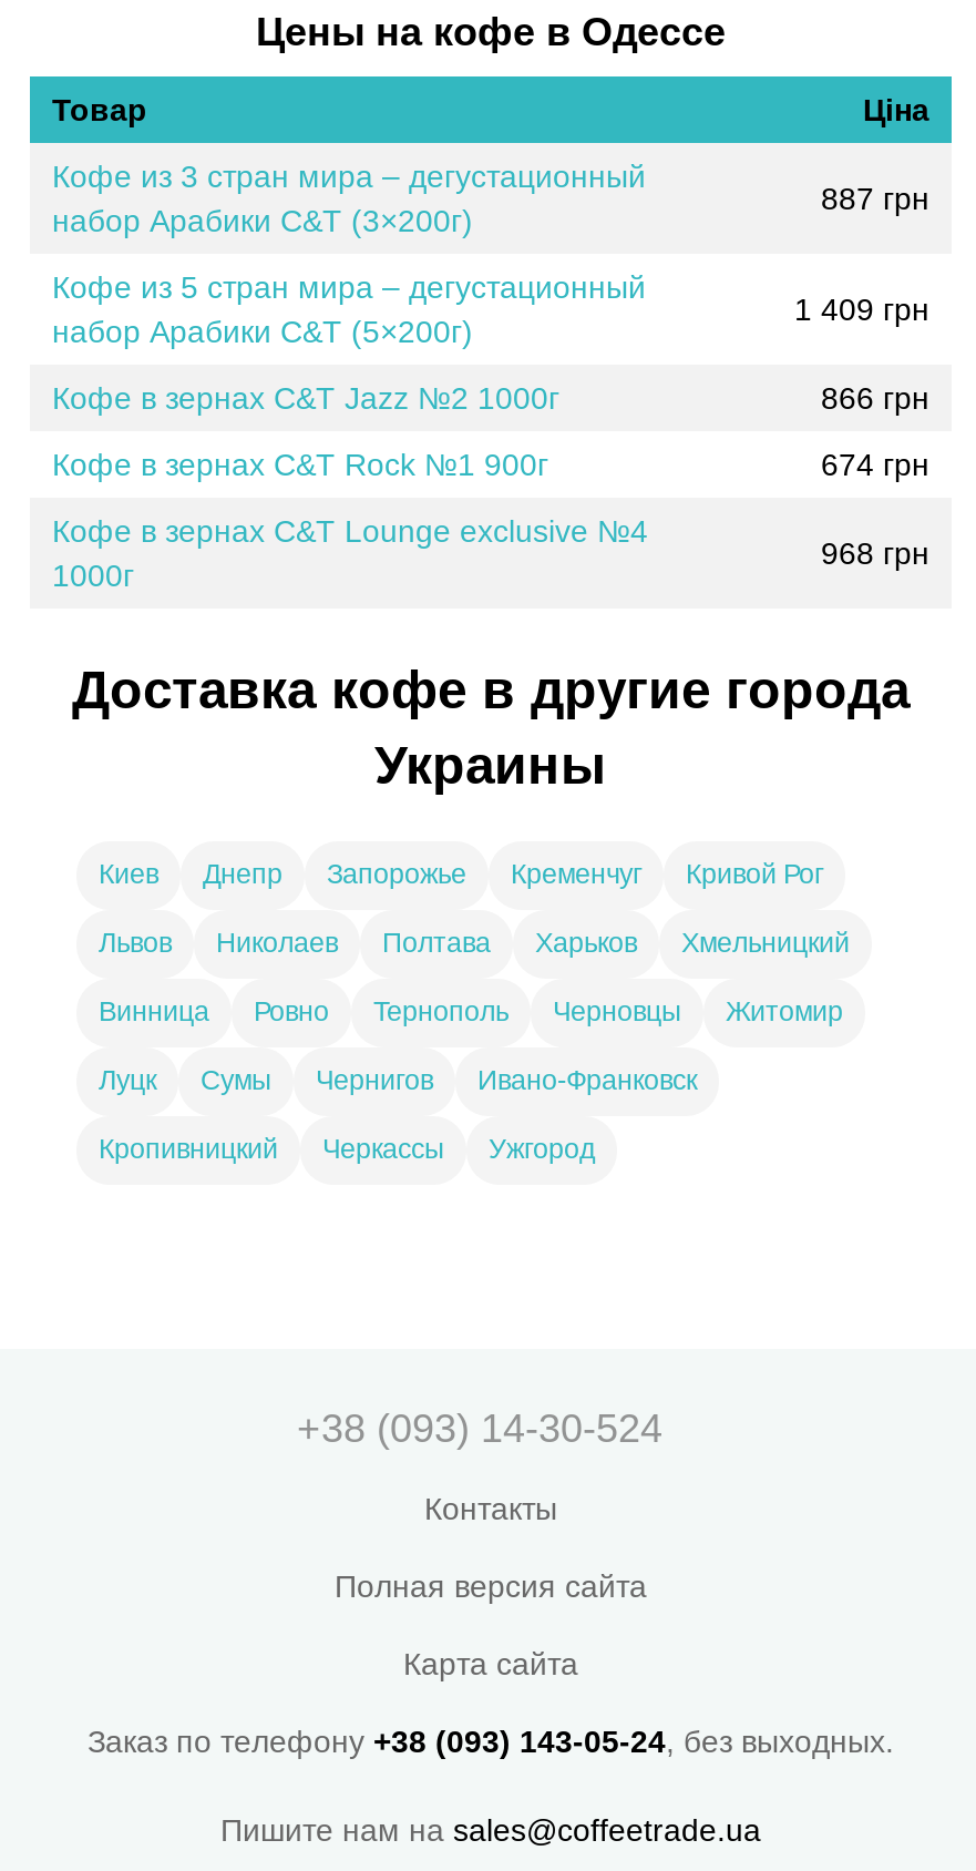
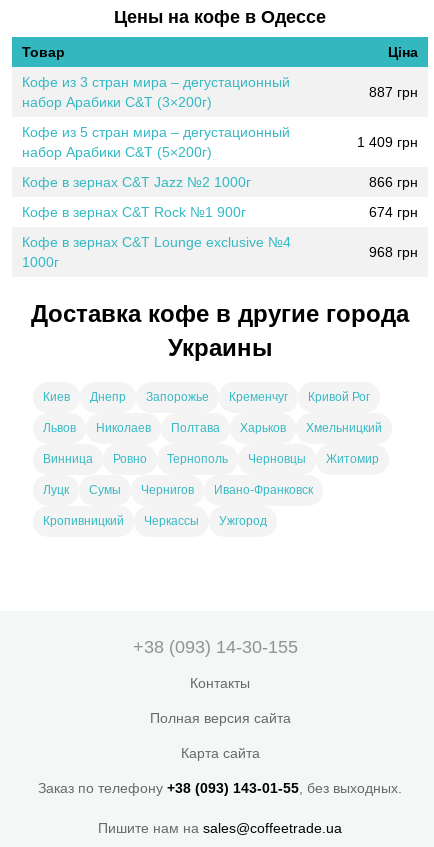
[297,1407,662,1451] +38 (093) 14-30-524 -> [132,637,297,657] +38 (093) 14-30-155
[88,1724,894,1759] Заказ по телефону +38 (093) 143-05-24, без выходных. -> [38,780,402,796] Заказ по телефону +38 (093) 143-01-55, без выходных.

